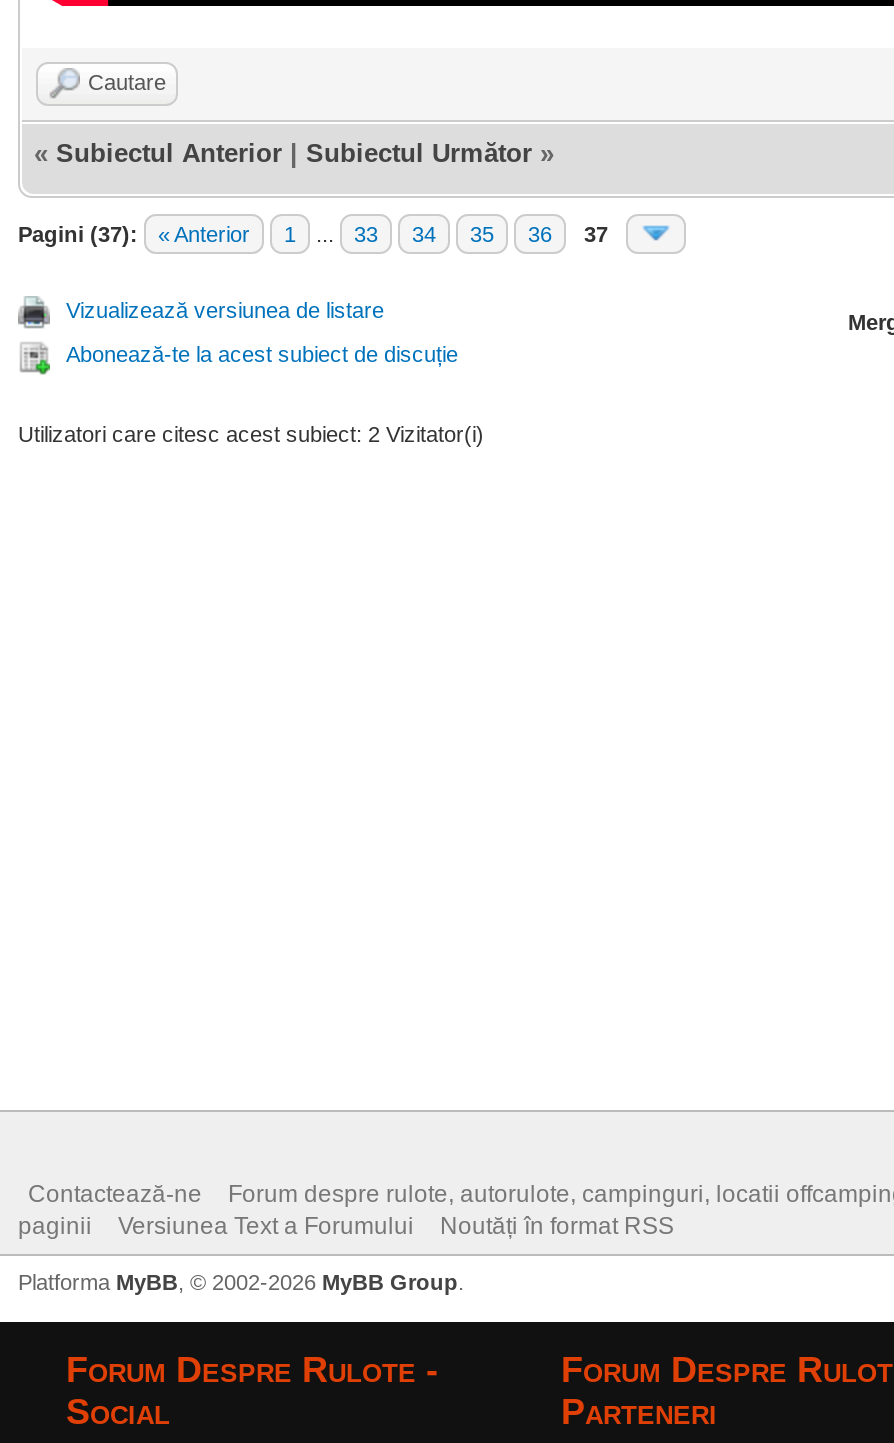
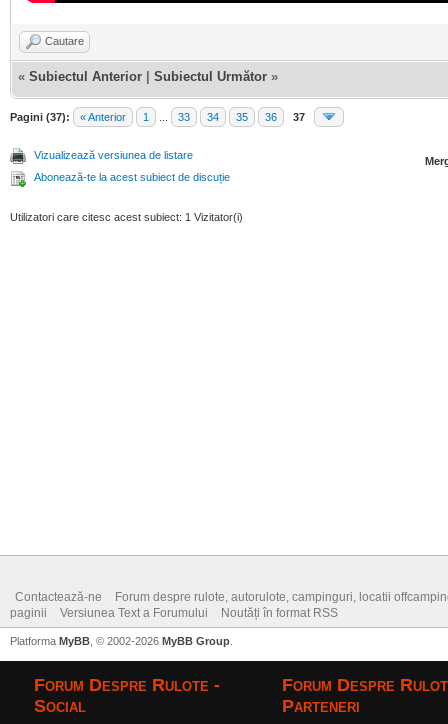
[18,422,484,446] Utilizatori care citesc acest subiect: 2 Vizitator(i) -> [10,211,243,223] Utilizatori care citesc acest subiect: 1 Vizitator(i)

